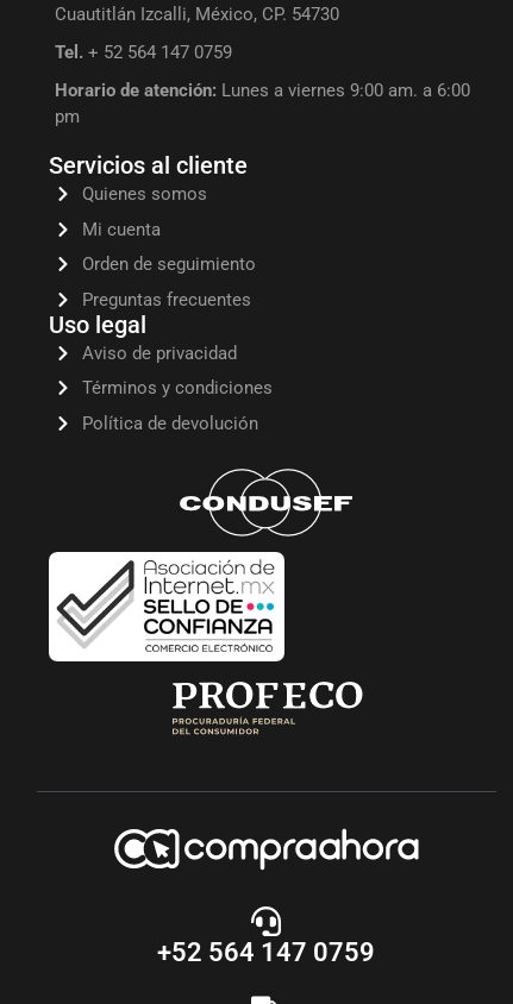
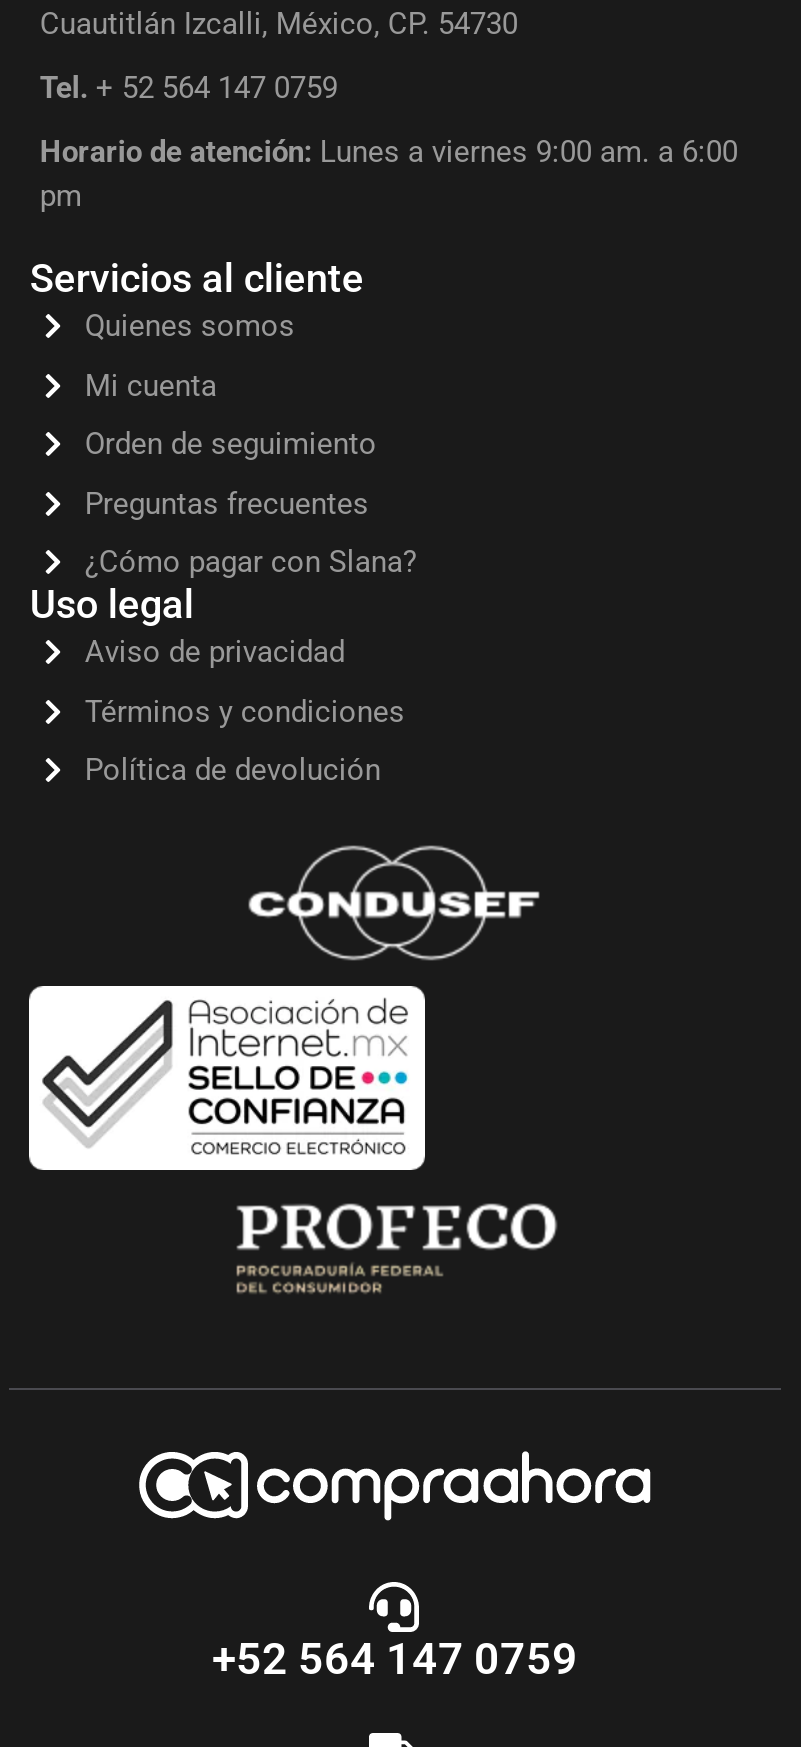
none -> [85,544,417,580] ¿Cómo pagar con Slana?

